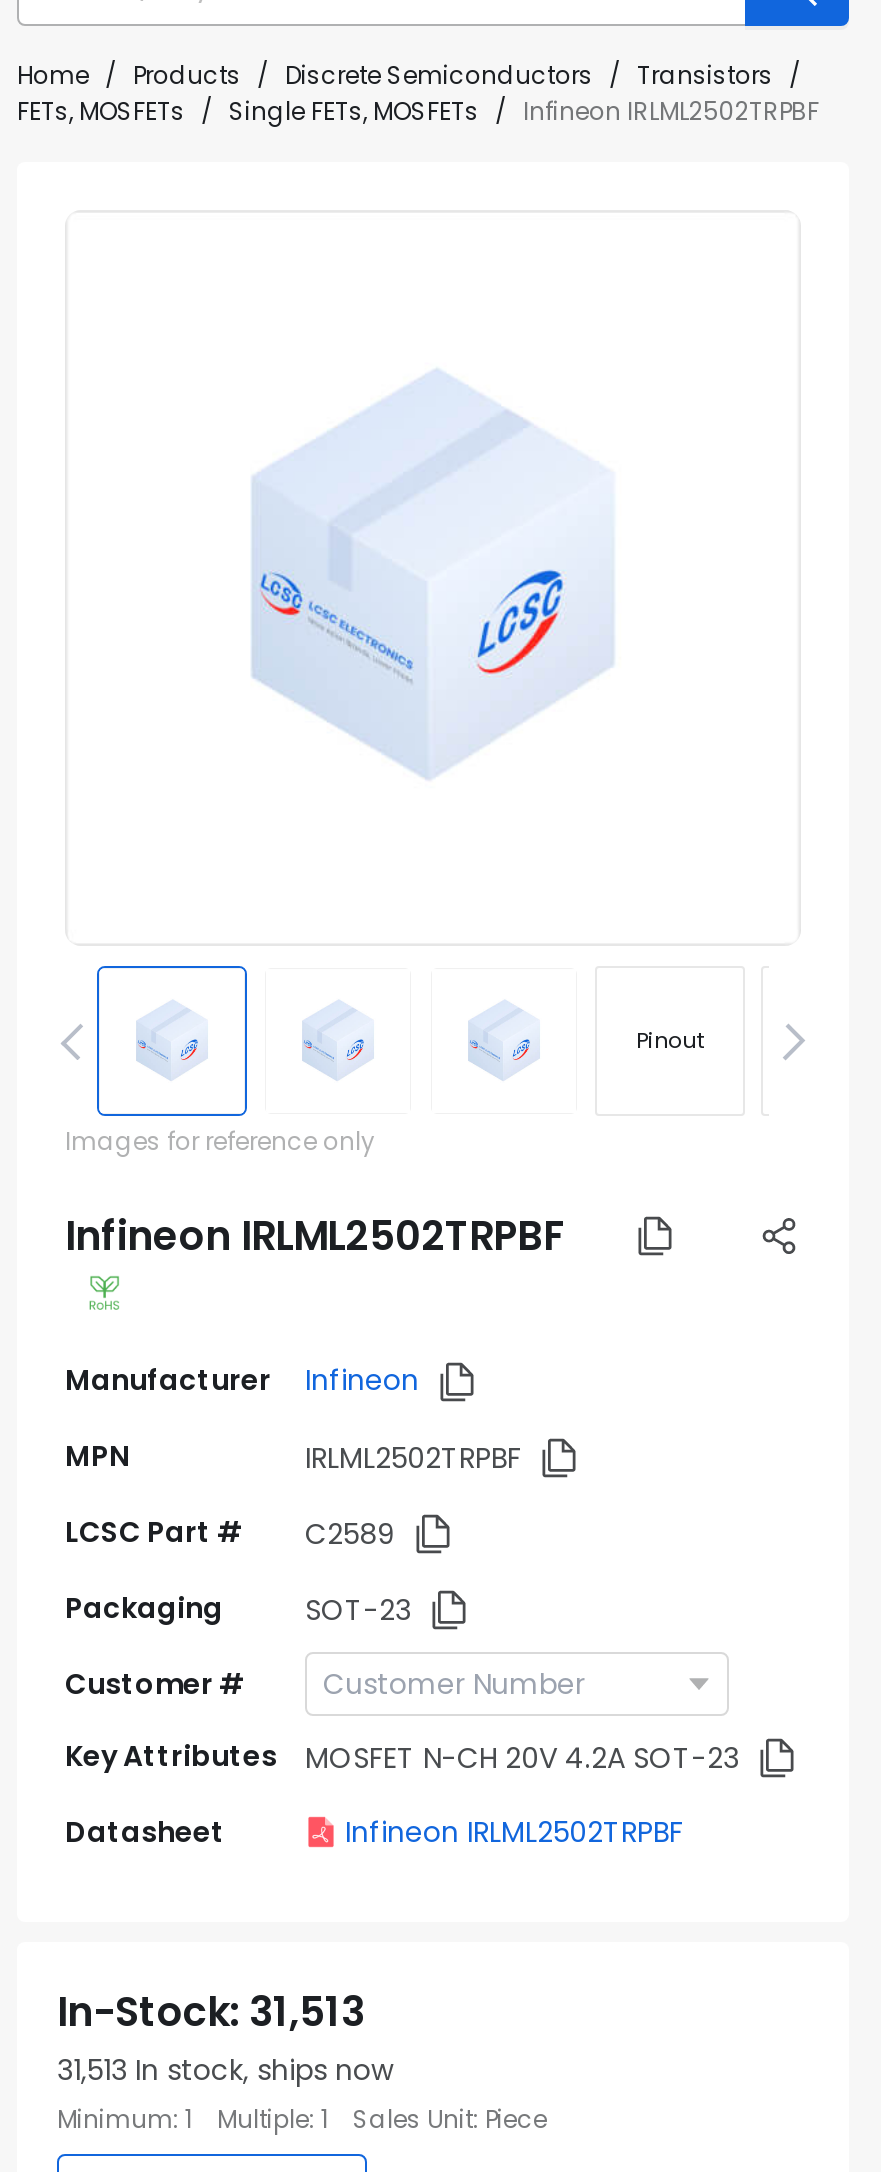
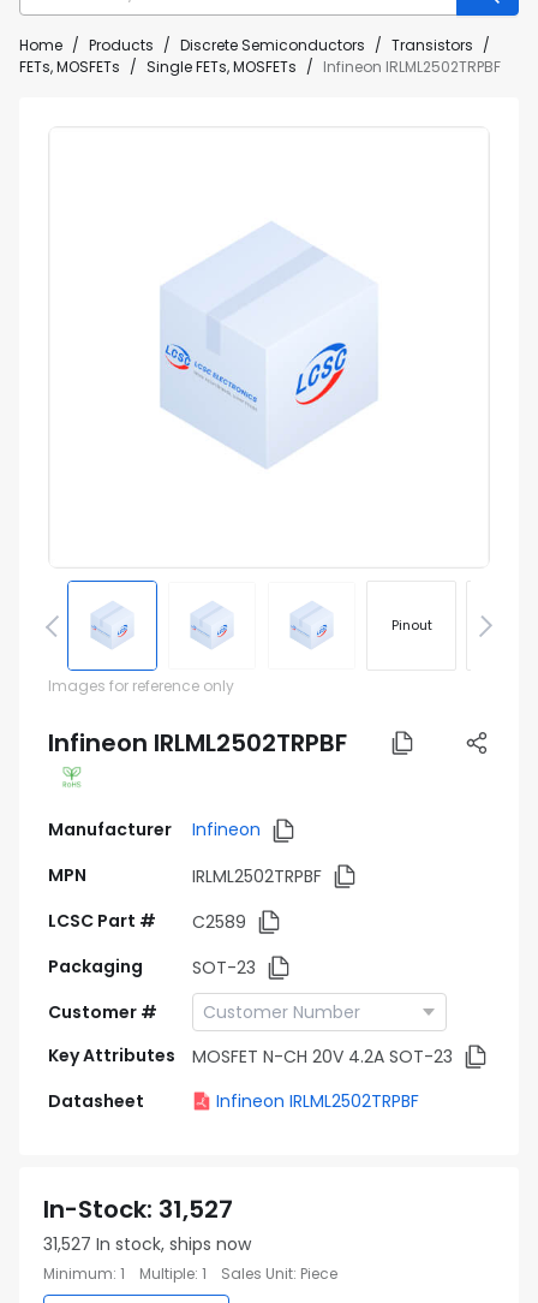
[57,1984,365,2040] In-Stock: 31,513 -> [43,1192,233,1226] In-Stock: 31,527
[57,2050,393,2090] 31,513 In stock, ships now -> [43,1232,251,1256] 31,527 In stock, ships now

